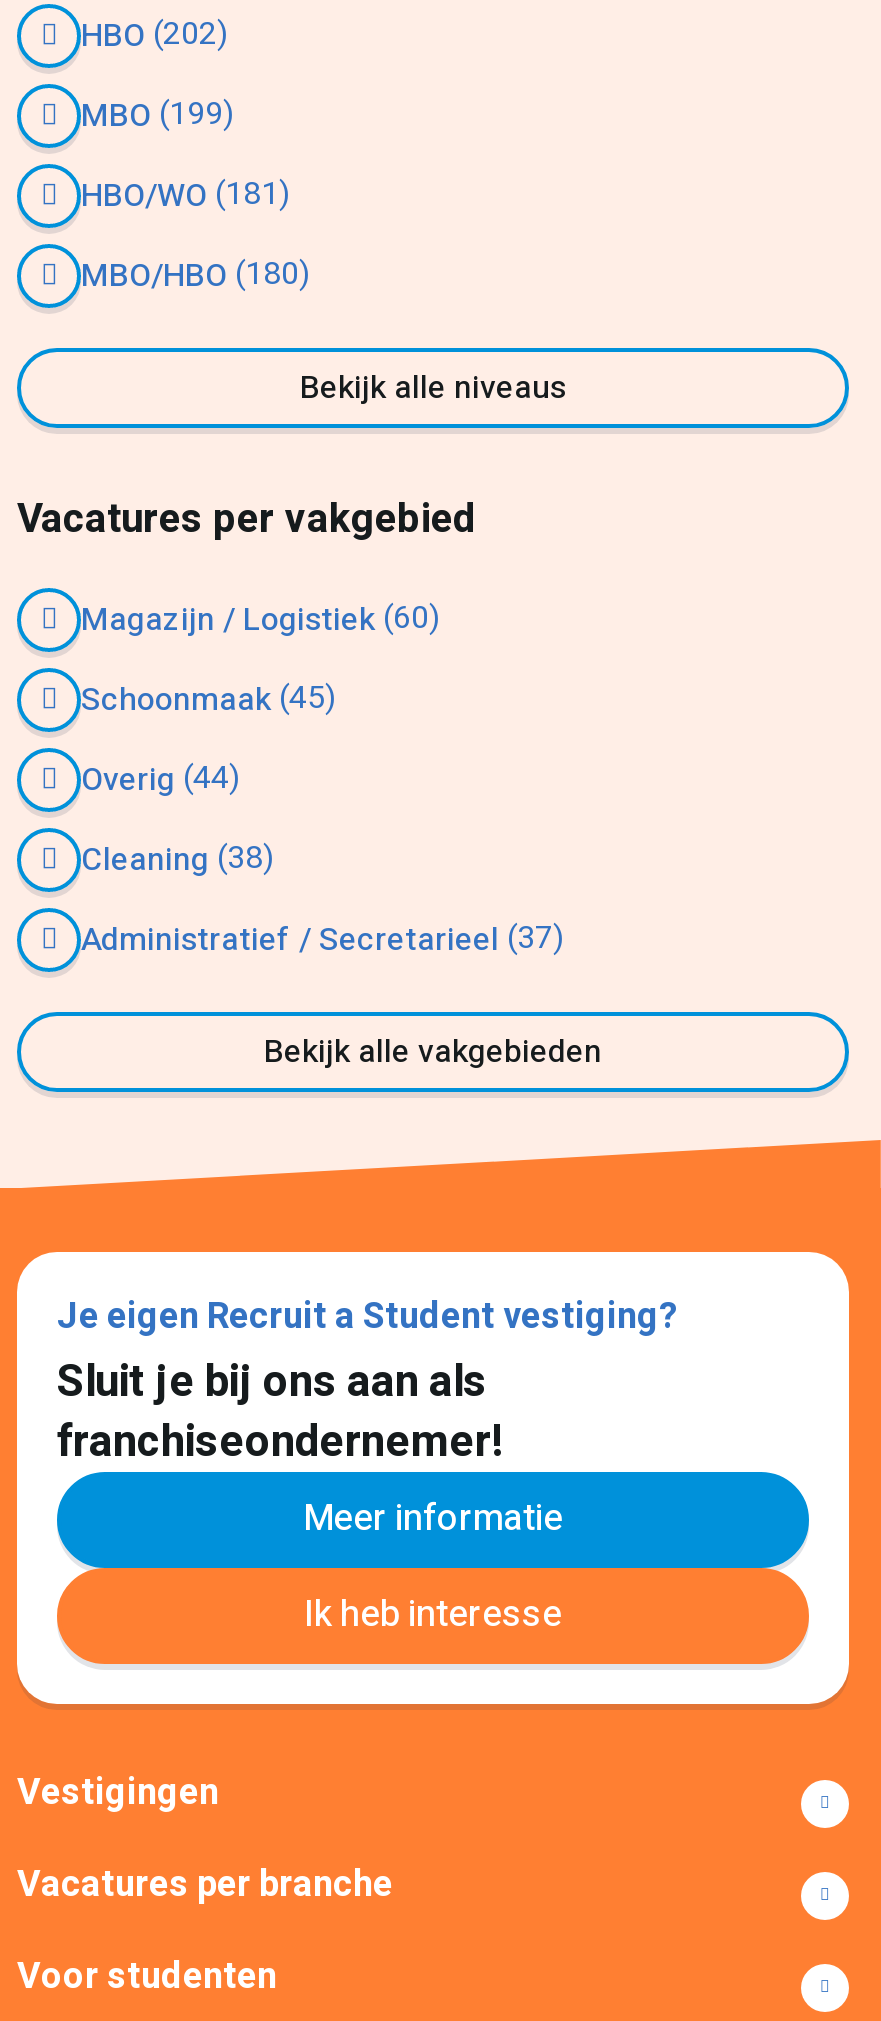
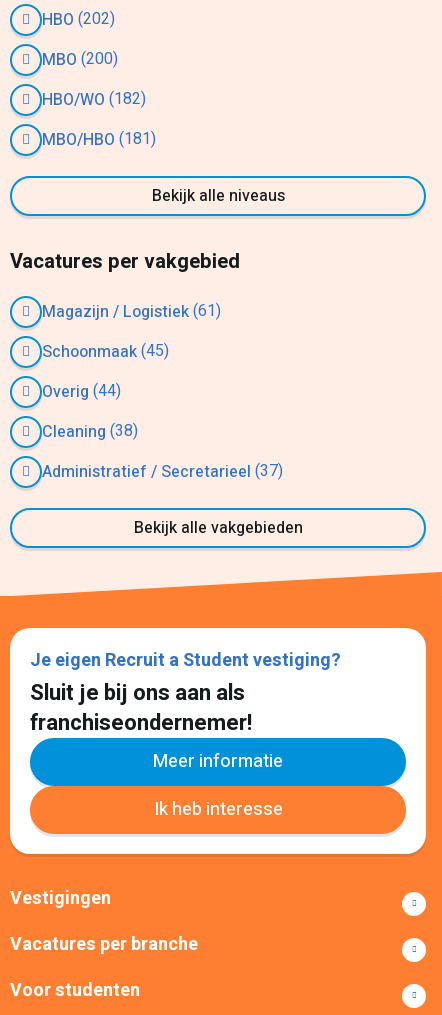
[81,91,233,141] MBO (199) -> [42,47,118,72] MBO (200)
[81,171,289,221] HBO/WO (181) -> [42,87,146,112] HBO/WO (182)
[81,251,309,301] MBO/HBO (180) -> [42,127,156,152] MBO/HBO (181)
[81,595,439,645] Magazijn / Logistiek (60) -> [42,299,221,324] Magazijn / Logistiek (61)

